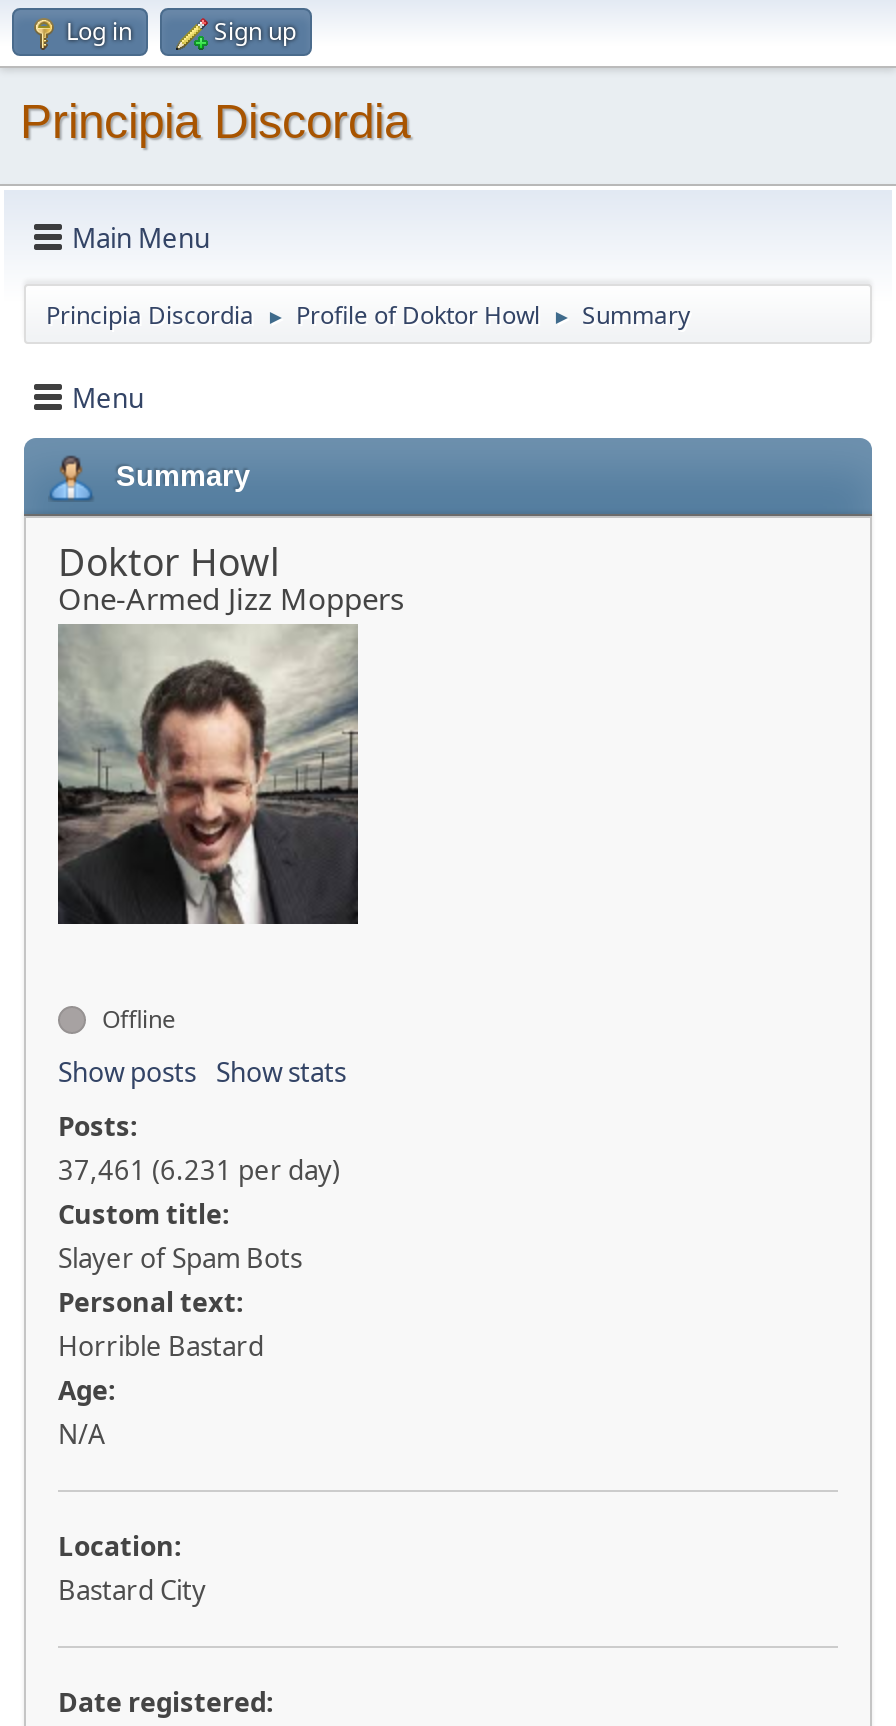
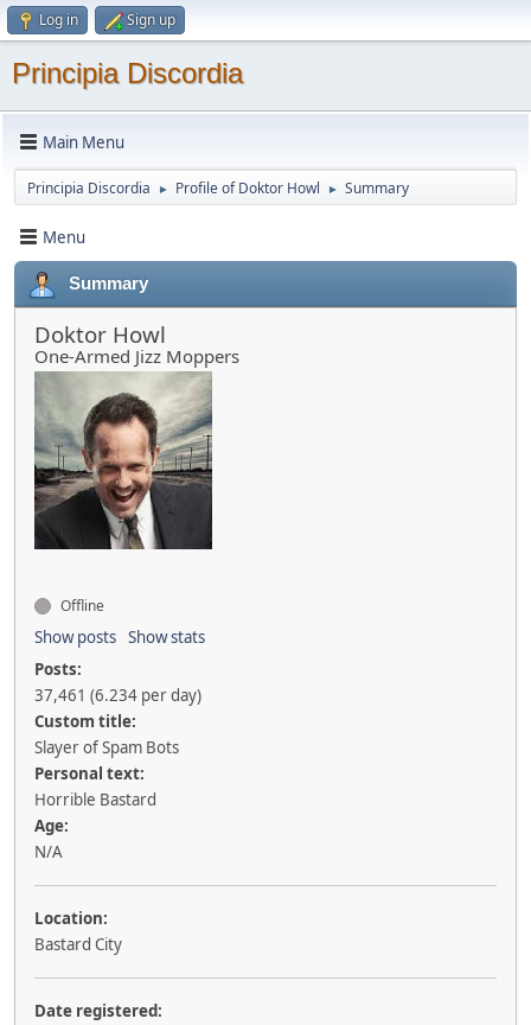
[58,1152,340,1188] 37,461 (6.231 per day) -> [34,685,201,706] 37,461 (6.234 per day)

